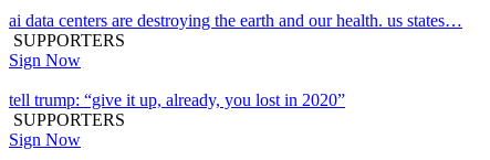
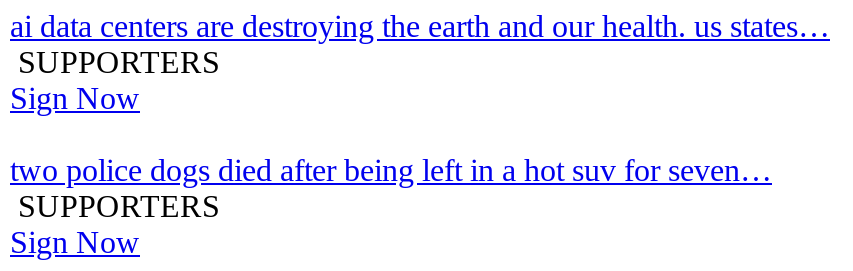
[9,90,345,109] tell trump: “give it up, already, you lost in 2020” -> [10,153,772,187] two police dogs died after being left in a hot suv for seven…

